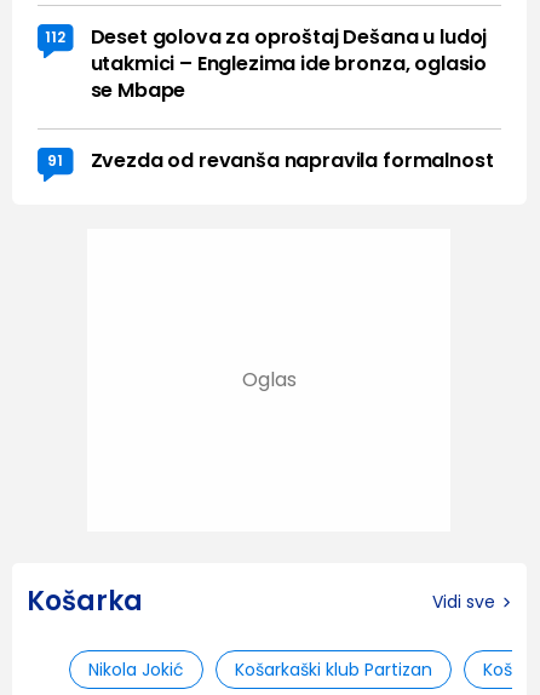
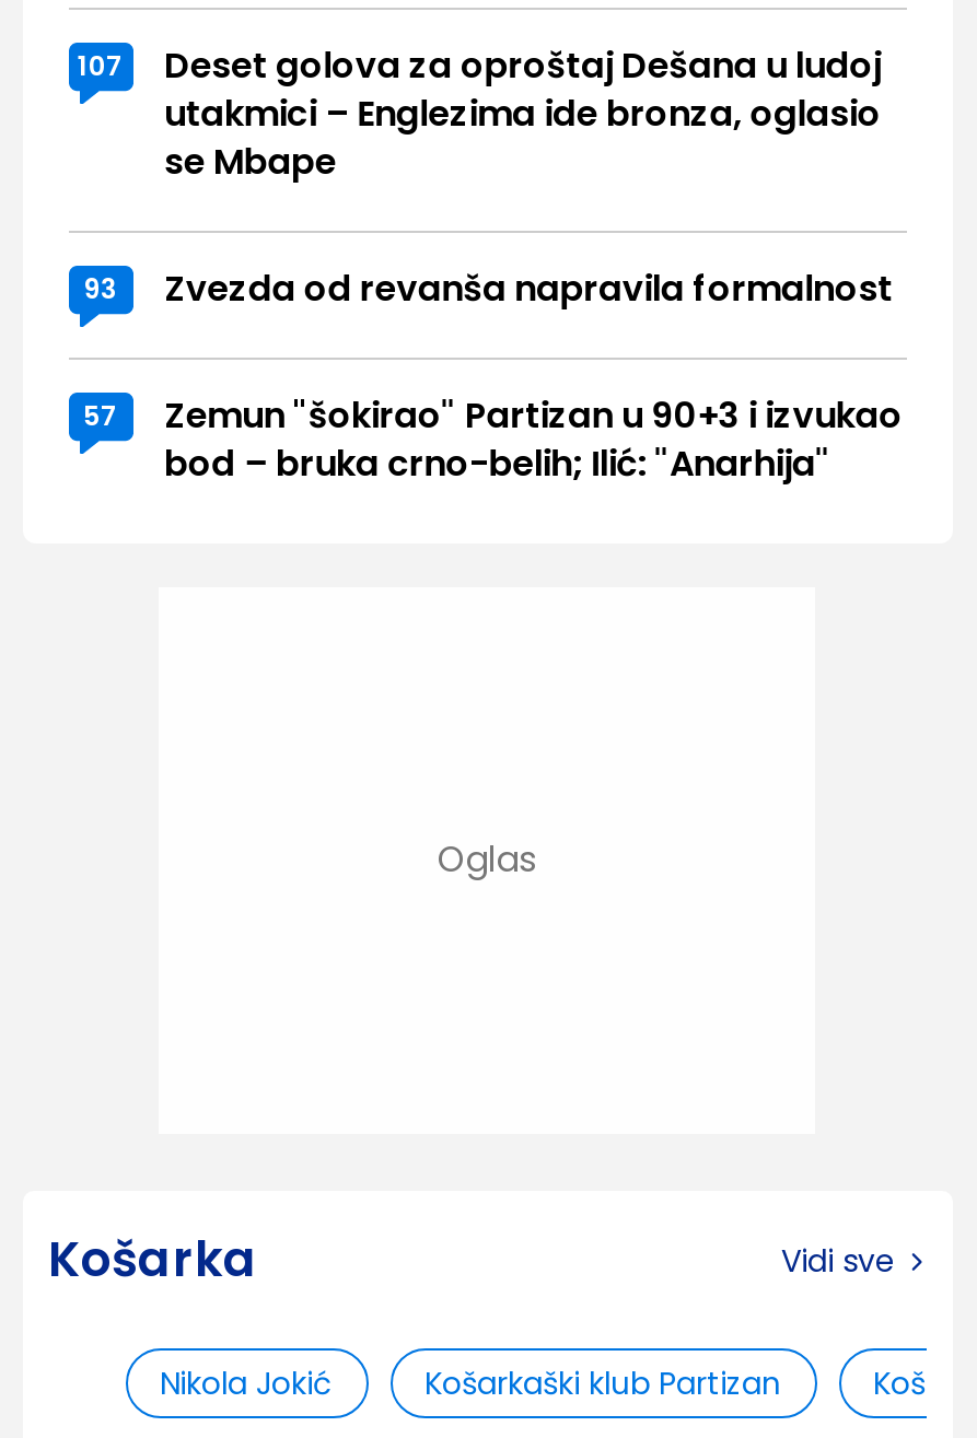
[45,22,487,50] 112 Deset golova za oproštaj Dešana u ludoj -> [78,39,881,90] 107 Deset golova za oproštaj Dešana u ludoj
[47,146,493,174] 91 Zvezda od revanša napravila formalnost -> [83,262,893,313] 93 Zvezda od revanša napravila formalnost
none -> [83,389,903,488] 57 | Zemun "šokirao" Partizan u 90+3 i izvukao | bod – bruka crno-belih; Ilić: "Anarhija"

